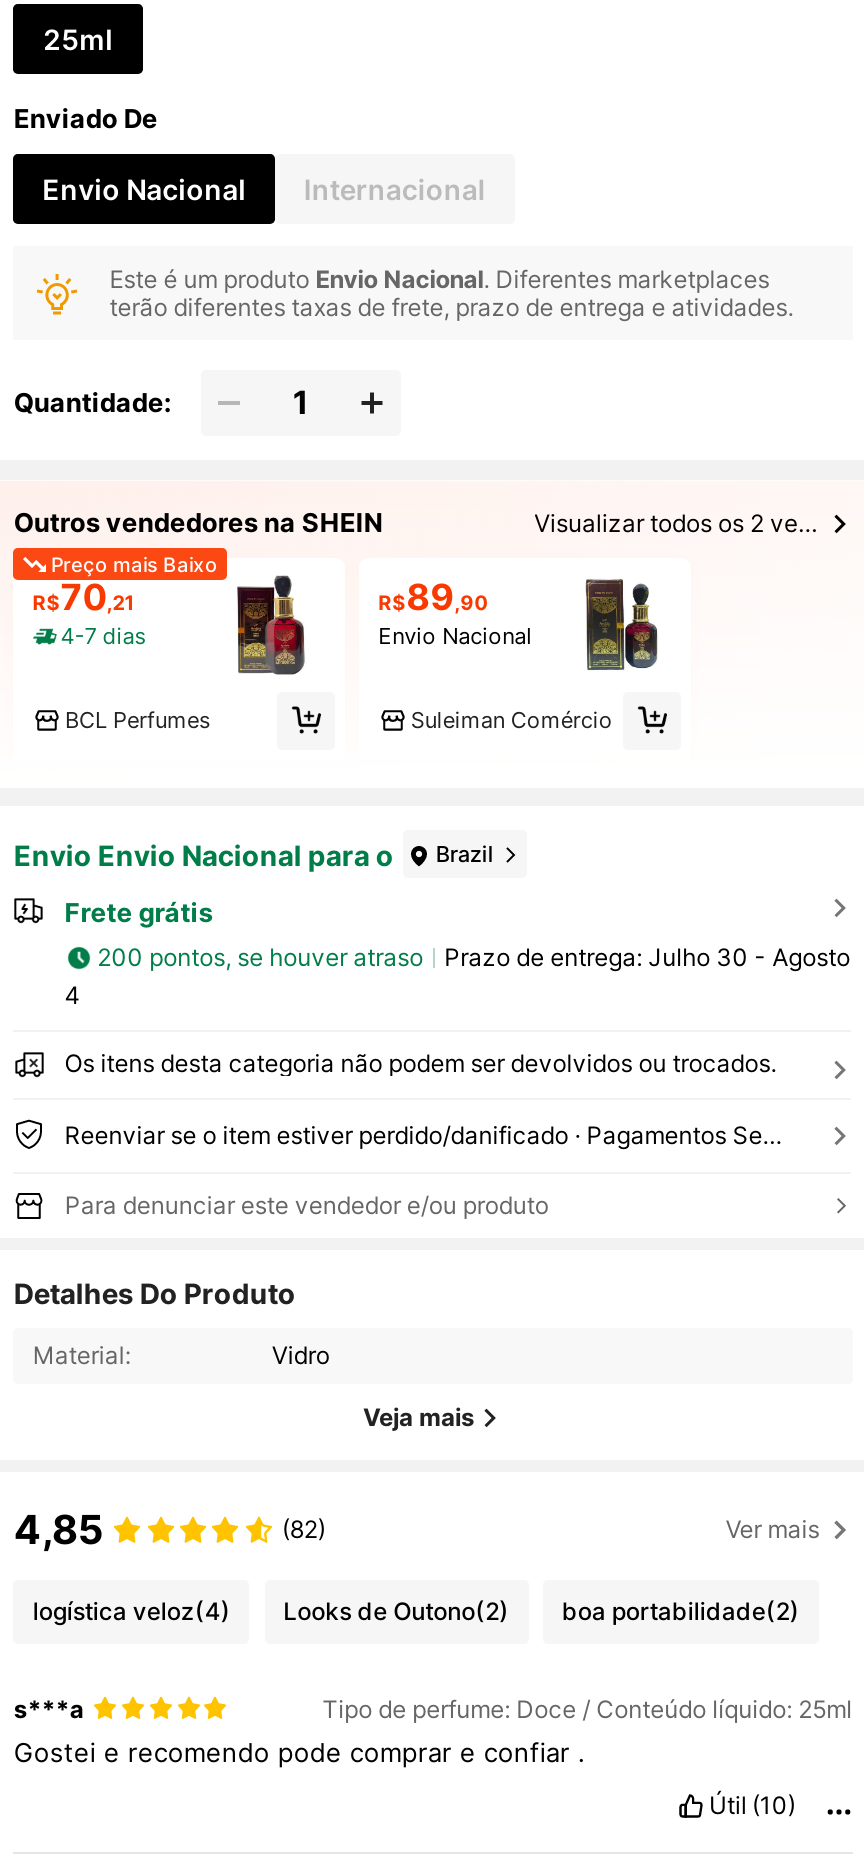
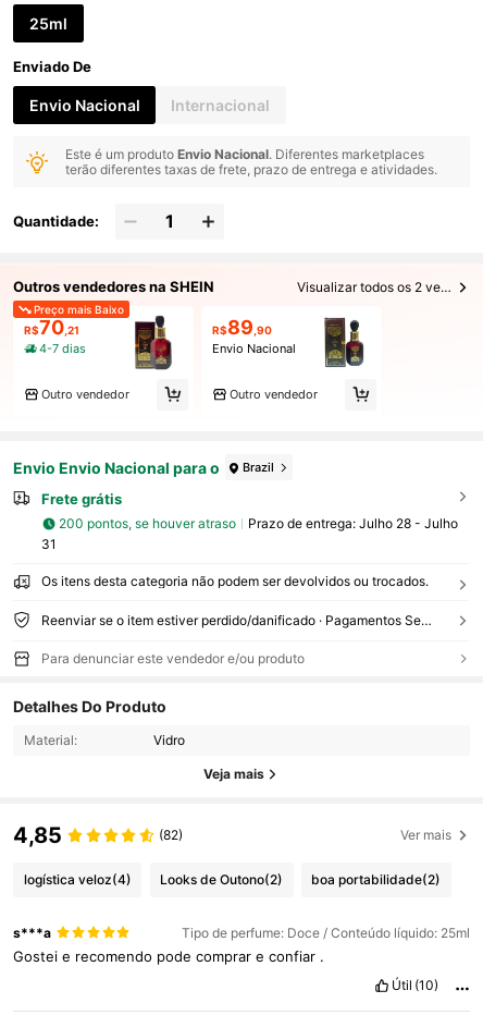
[65,706,211,734] BCL Perfumes -> [41,387,129,402] Outro vendedor
[411,706,613,734] Suleiman Comércio -> [229,387,318,402] Outro vendedor
[444,942,850,972] Prazo de entrega: Julho 30 - Agosto -> [248,515,458,531] Prazo de entrega: Julho 28 - Julho
[64,979,80,1009] 4 -> [41,535,56,552] 31

